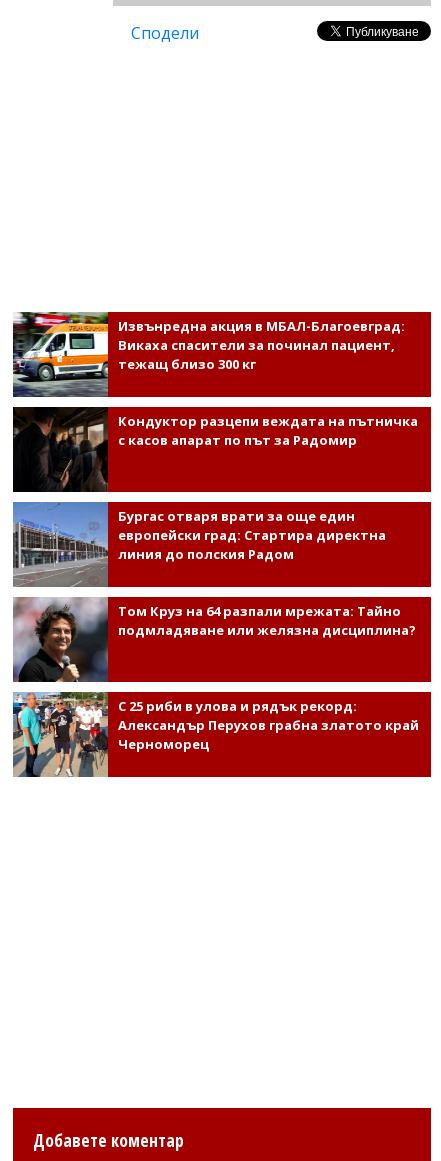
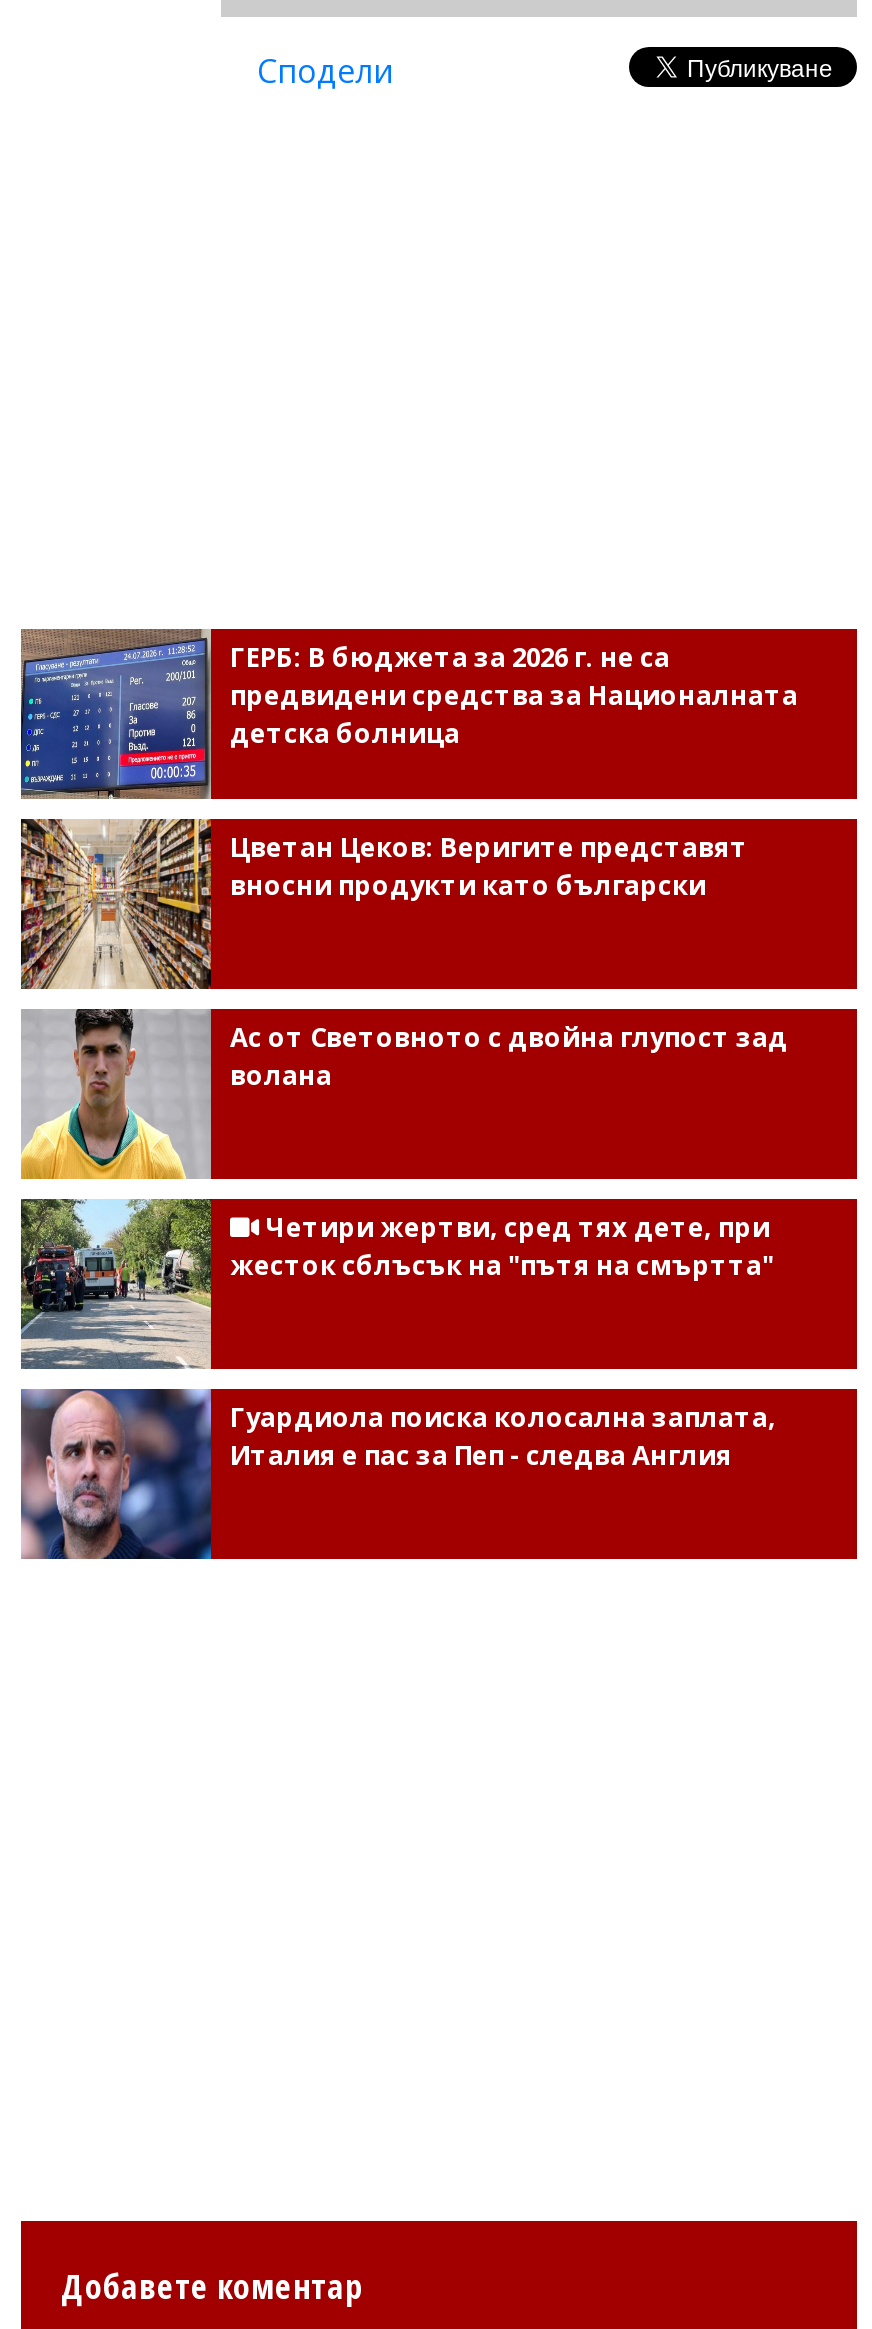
[12,311,404,398] [image] | Извънредна акция в МБАЛ-Благоевград: | Викаха спасители за починал пациент, | тежащ близо 300 кг -> [19,627,798,801] [image] | ГЕРБ: В бюджета за 2026 г. не са | предвидени средства за Националната | детска болница
[12,406,417,493] [image] | Кондуктор разцепи веждата на пътничка | с касов апарат по път за Радомир -> [19,817,748,991] [image] | Цветан Цеков: Веригите представят | вносни продукти като български
[13,501,385,588] [image] | Бургас отваря врати за още един | европейски град: Стартира директна | линия до полския Радом -> [21,1007,788,1181] [image] | Ас от Световното с двойна глупост зад | волана
[13,597,415,683] [image] | Том Круз на 64 разпали мрежата: Тайно | подмладяване или желязна дисциплина? -> [21,1197,774,1371] [image] | Четири жертви, сред тях дете, при | жесток сблъсък на "пътя на смъртта"
[12,691,418,777] [image] | С 25 риби в улова и рядък рекорд: | Александър Перухов грабна златото край | Черноморец -> [19,1387,776,1561] [image] | Гуардиола поиска колосална заплата, | Италия е пас за Пеп - следва Англия

